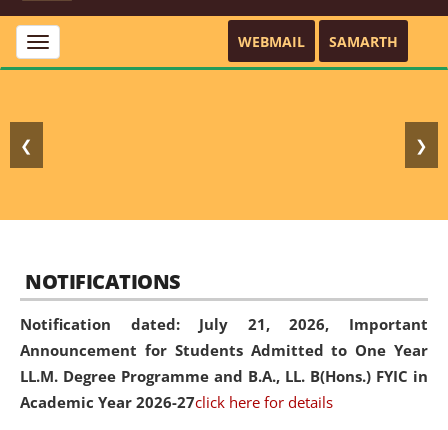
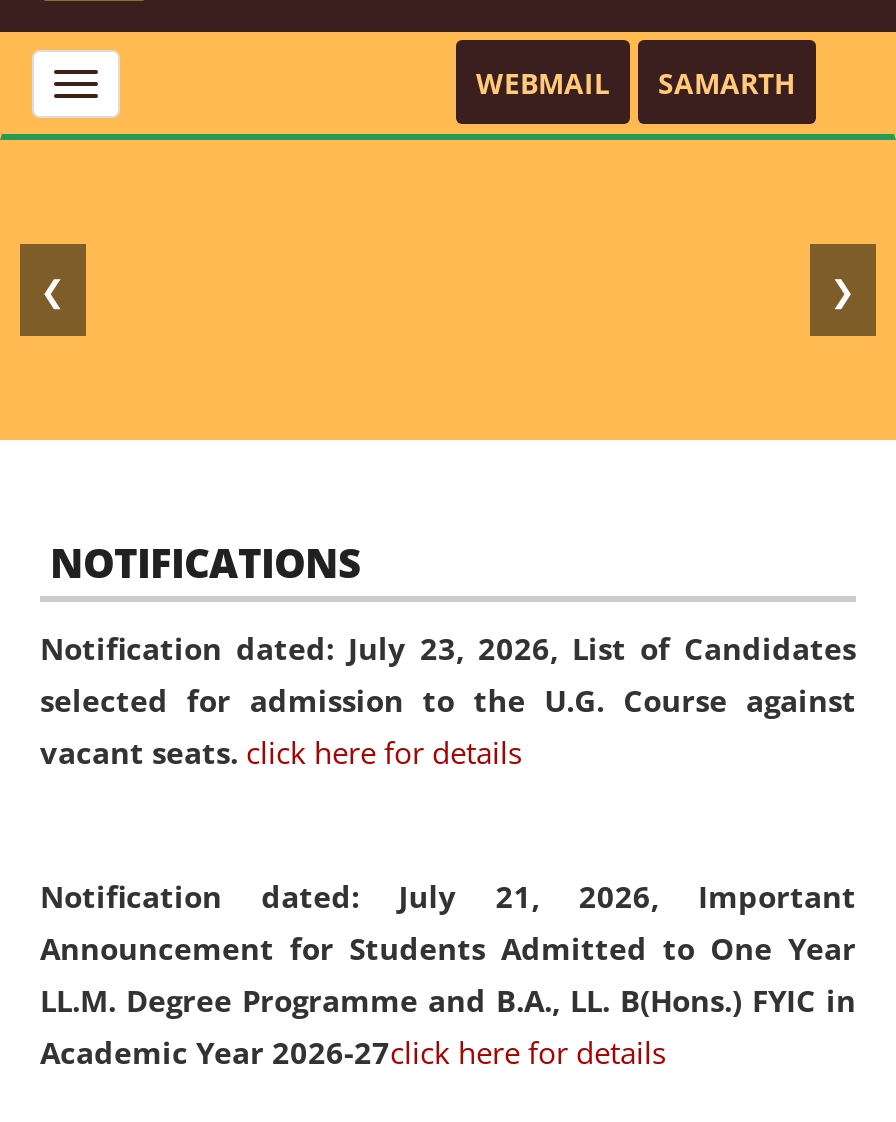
none -> [40,627,856,771] Notification dated: July 23, 2026, List of Candidates | selected for admission to the U.G. Course against | vacant seats. click here for details

